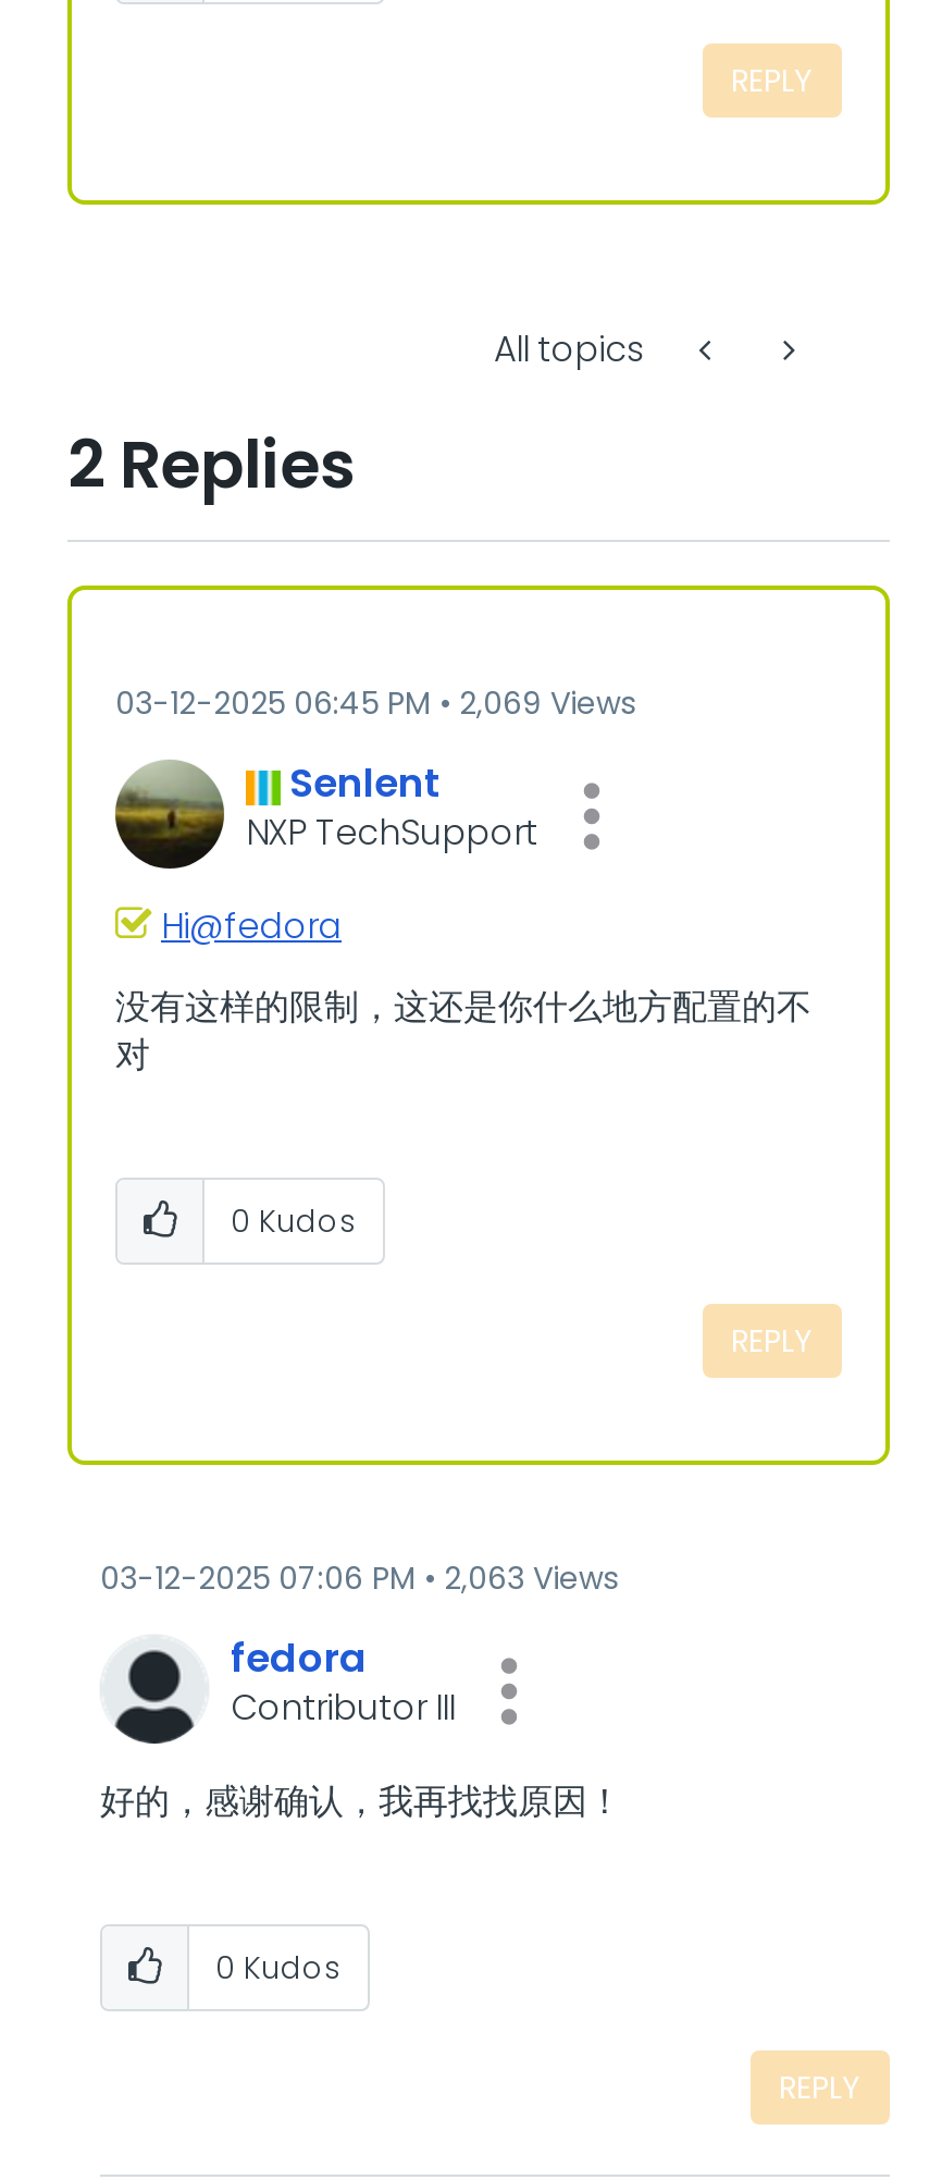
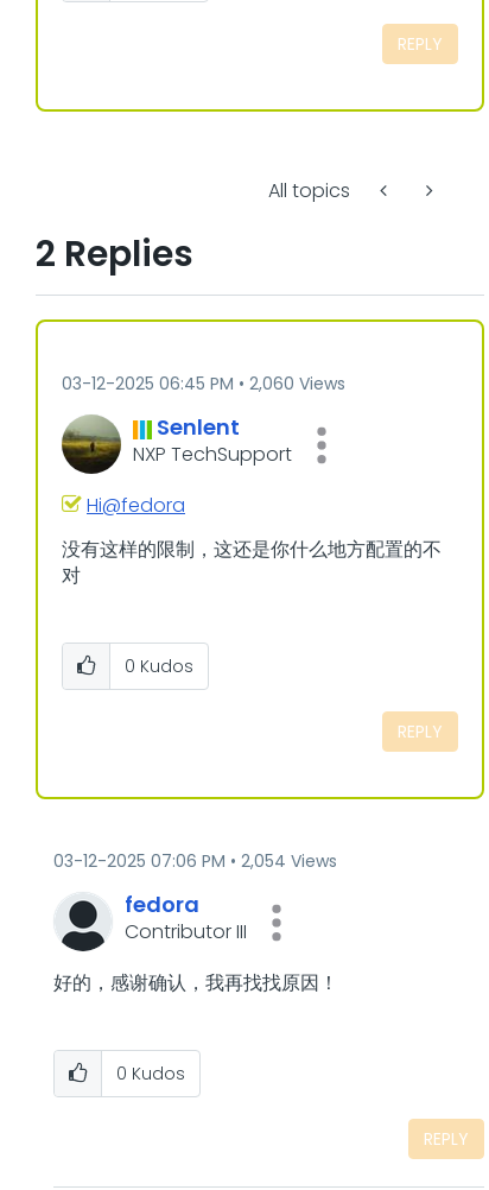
[115,681,635,725] 03-12-2025 06:45 PM 2,069 Views -> [62,372,345,395] 03-12-2025 06:45 PM 2,060 Views
[100,1556,618,1600] 03-12-2025 07:06 PM 2,063 Views -> [53,849,337,873] 03-12-2025 07:06 PM 2,054 Views

